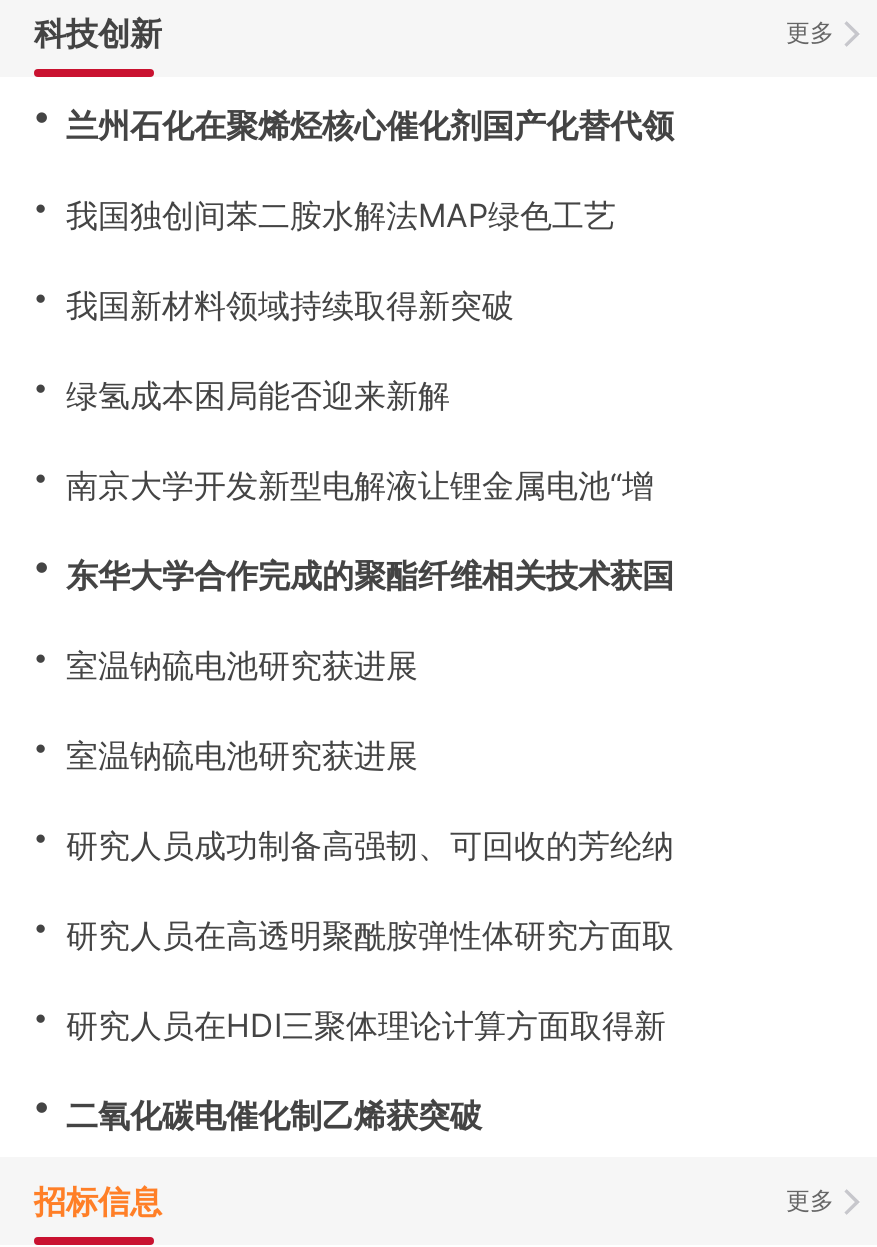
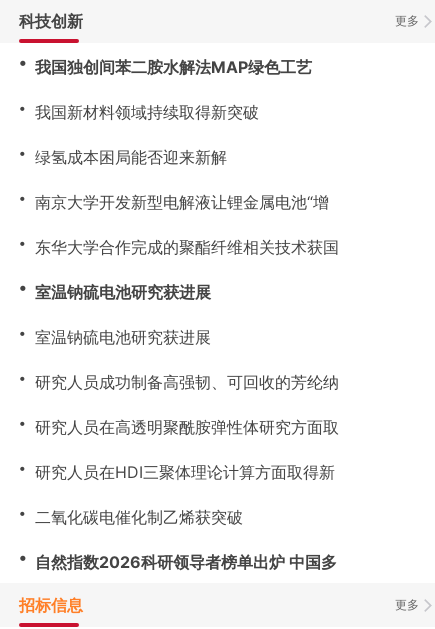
[14,87,674,149] ・兰州石化在聚烯烃核心催化剂国产化替代领 -> none
moved [14,177,674,1139] -> [9,48,339,529]: ・我国独创间苯二胺水解法MAP绿色工艺 | ・我国新材料领域持续取得新突破 | ・绿氢成本困局能否迎来新解 | ... | ・研究人员在HDI三聚体理论计算方面取得新 | ・二氧化碳电催化制乙烯获突破
none -> [9,543,337,574] ・自然指数2026科研领导者榜单出炉 中国多

